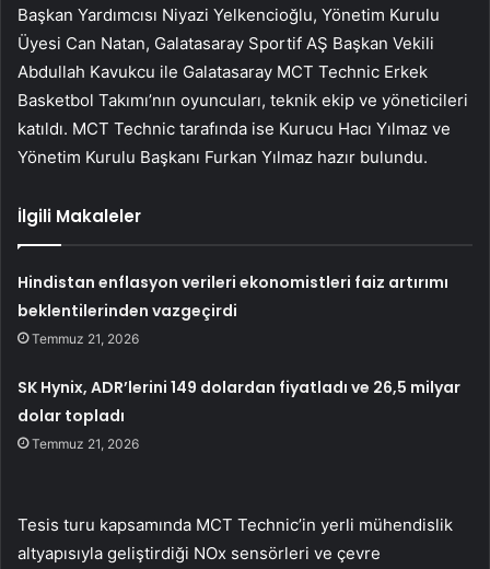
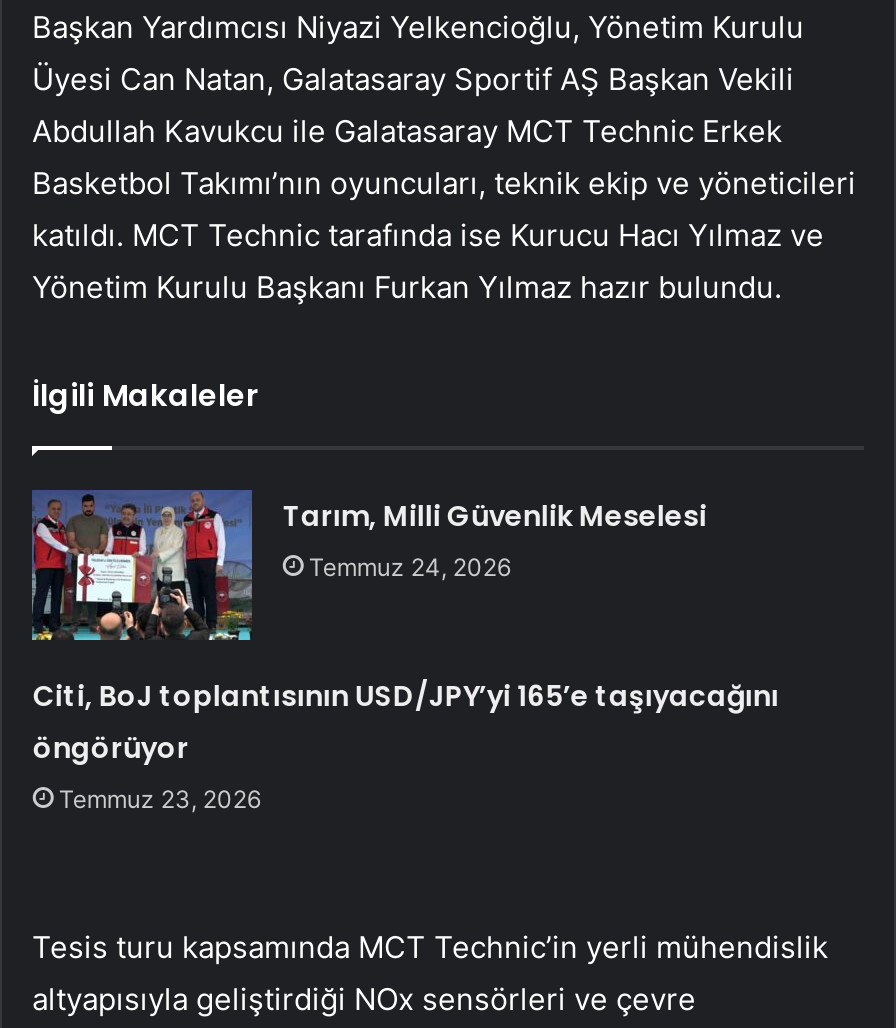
[18,271,449,347] Hindistan enflasyon verileri ekonomistleri faiz artırımı | beklentilerinden vazgeçirdi | Temmuz 21, 2026 -> [283,496,707,582] Tarım, Milli Güvenlik Meselesi | Temmuz 24, 2026
[18,377,461,452] SK Hynix, ADR’lerini 149 dolardan fiyatladı ve 26,5 milyar | dolar topladı | Temmuz 21, 2026 -> [33,676,779,814] Citi, BoJ toplantısının USD/JPY’yi 165’e taşıyacağını | öngörüyor | Temmuz 23, 2026

